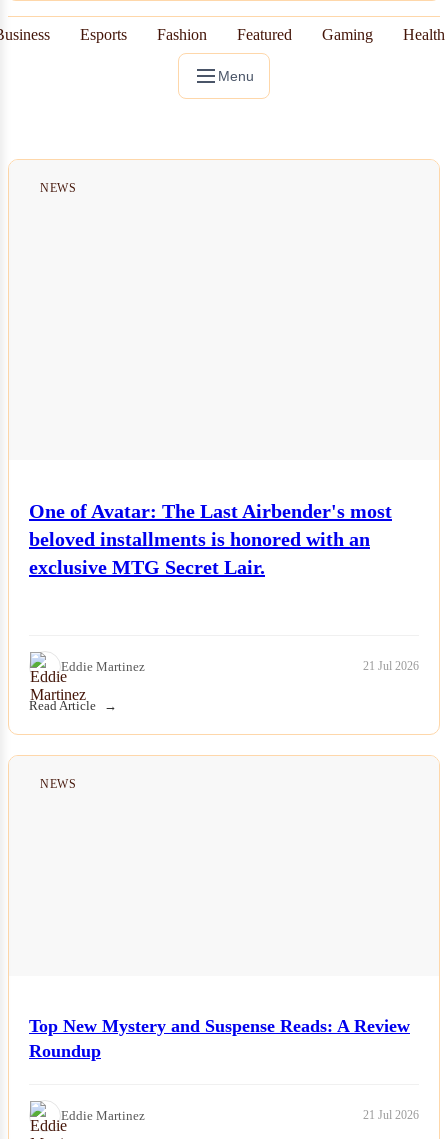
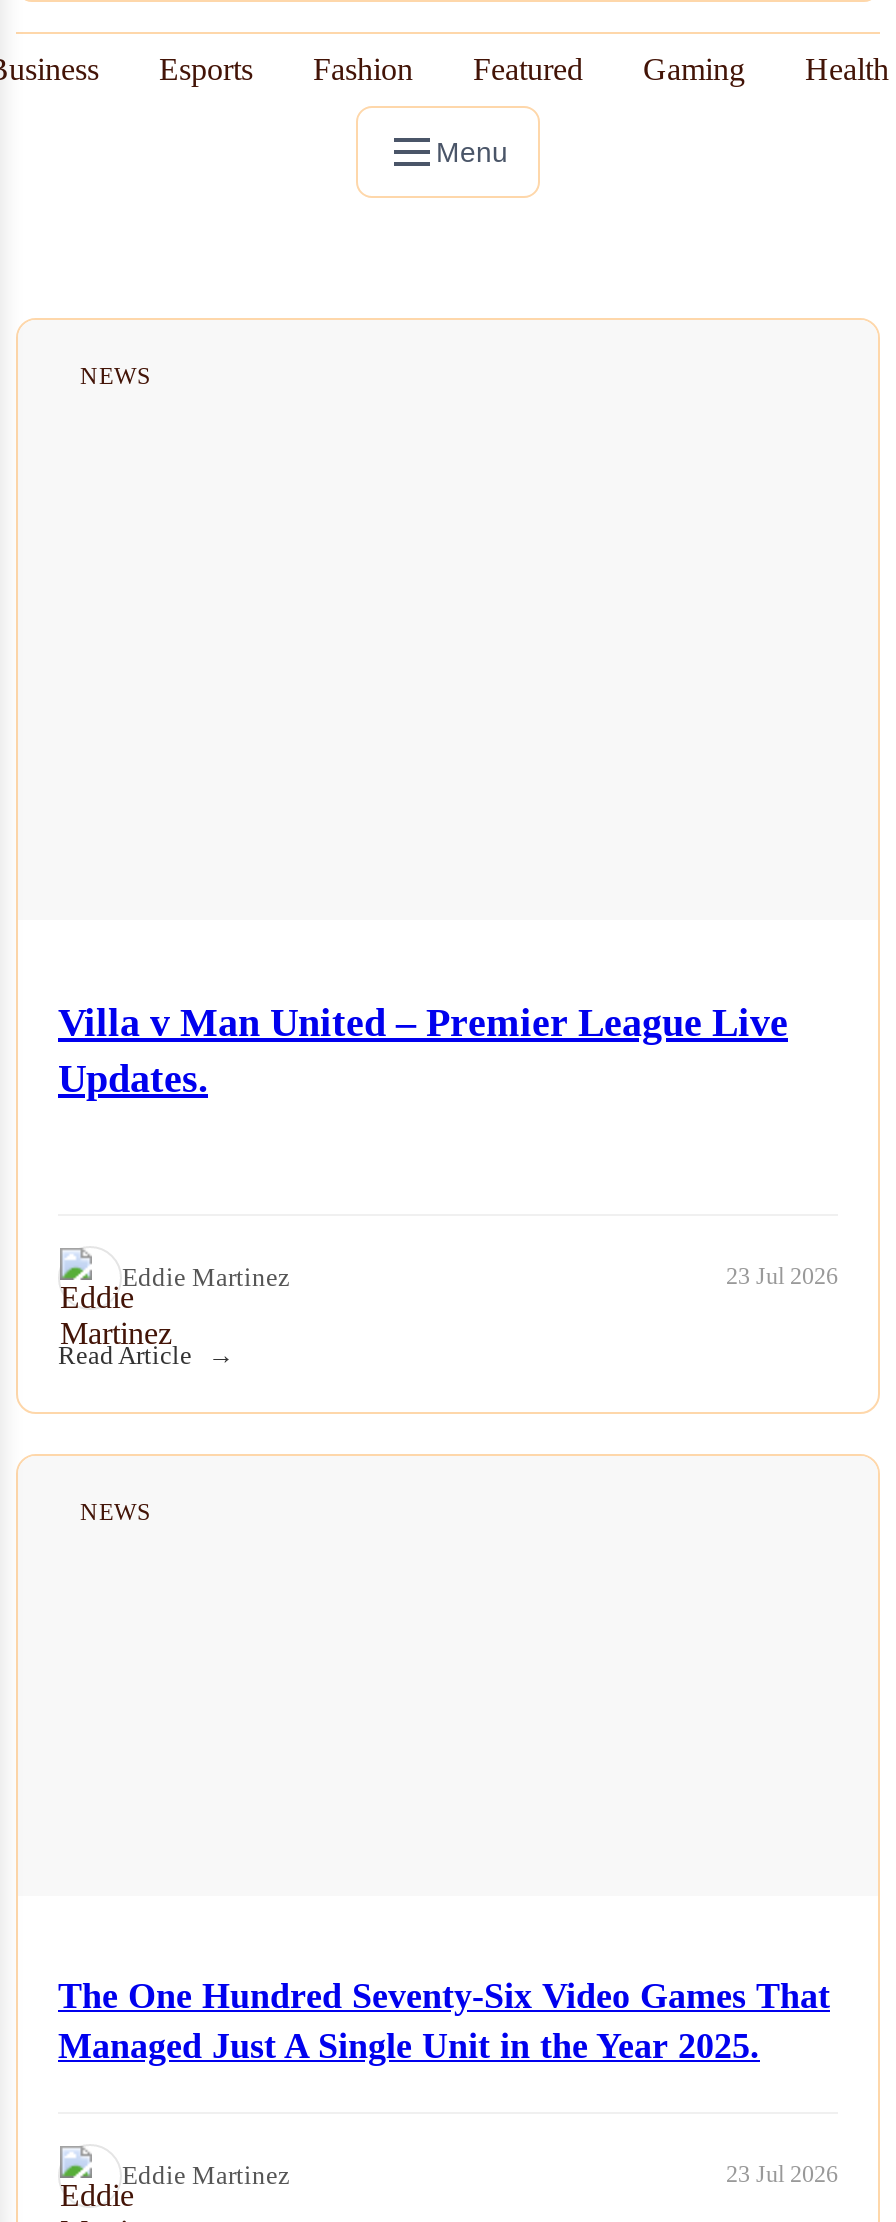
[29,500,392,578] One of Avatar: The Last Airbender's most | beloved installments is honored with an | exclusive MTG Secret Lair. -> [58,999,788,1099] Villa v Man United – Premier League Live | Updates.
[363,659,419,673] 21 Jul 2026 -> [726,1262,838,1290] 23 Jul 2026
[29,1016,410,1061] Top New Mystery and Suspense Reads: A Review | Roundup -> [58,1975,830,2065] The One Hundred Seventy-Six Video Games That | Managed Just A Single Unit in the Year 2025.
[363,1108,419,1122] 21 Jul 2026 -> [726,2160,838,2188] 23 Jul 2026

